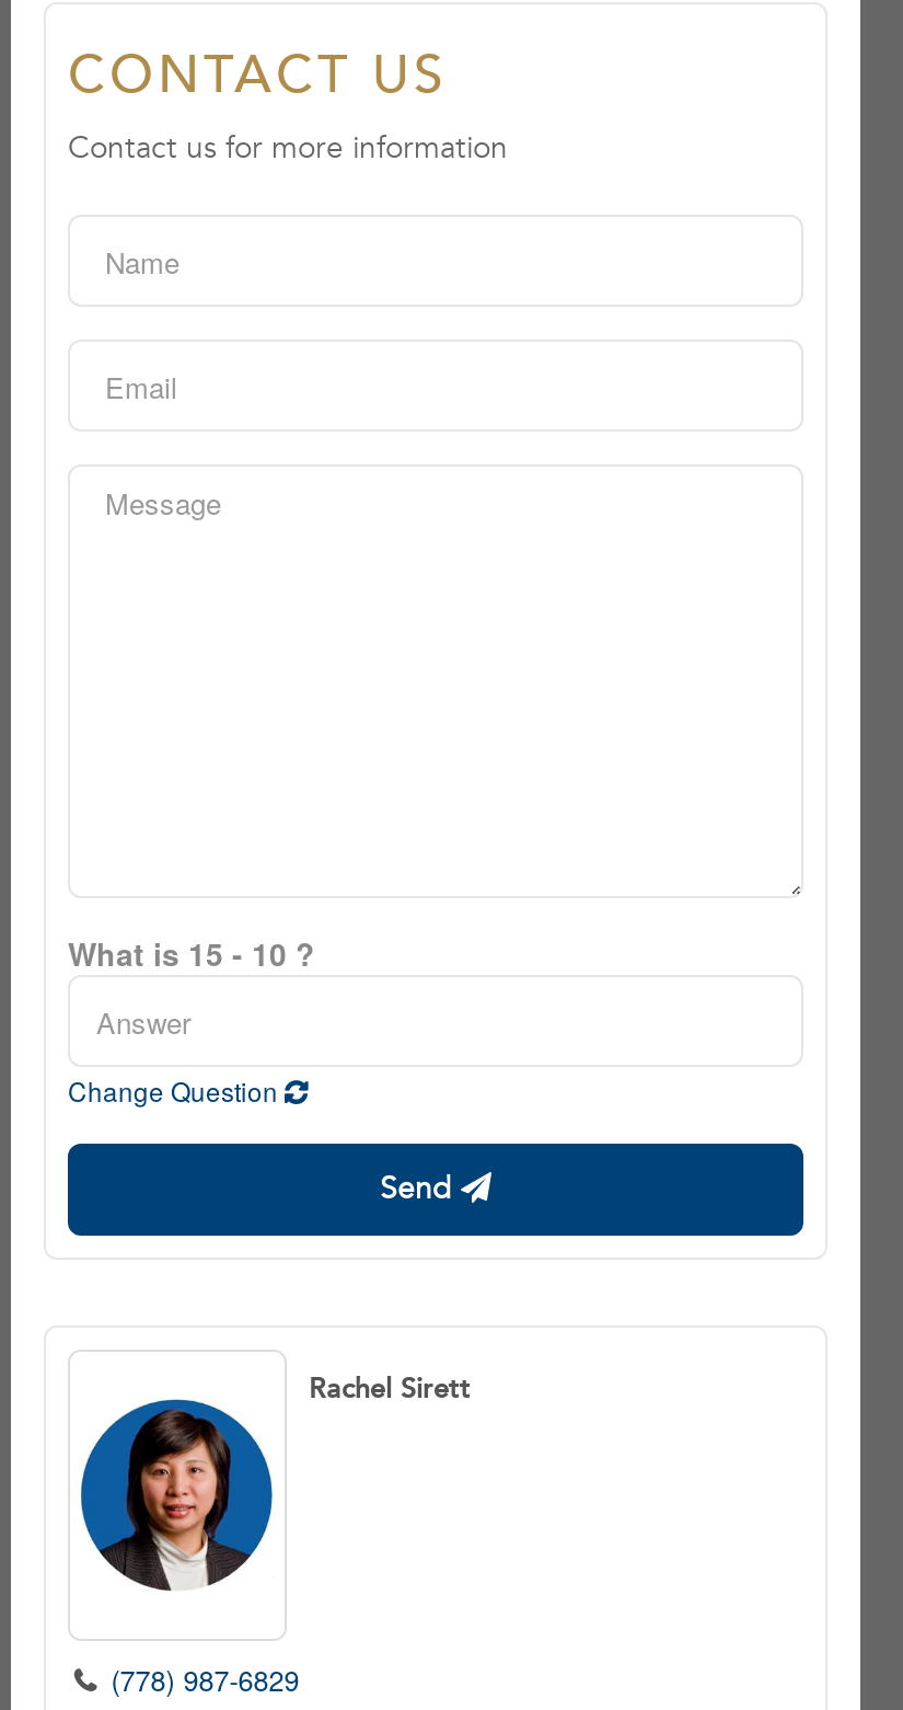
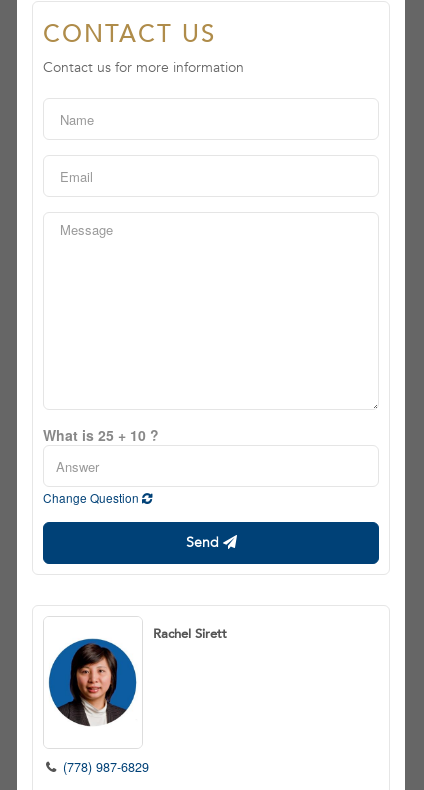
[68,931,315,975] What is 15 - 10 ? -> [43,425,159,445] What is 25 + 10 ?

